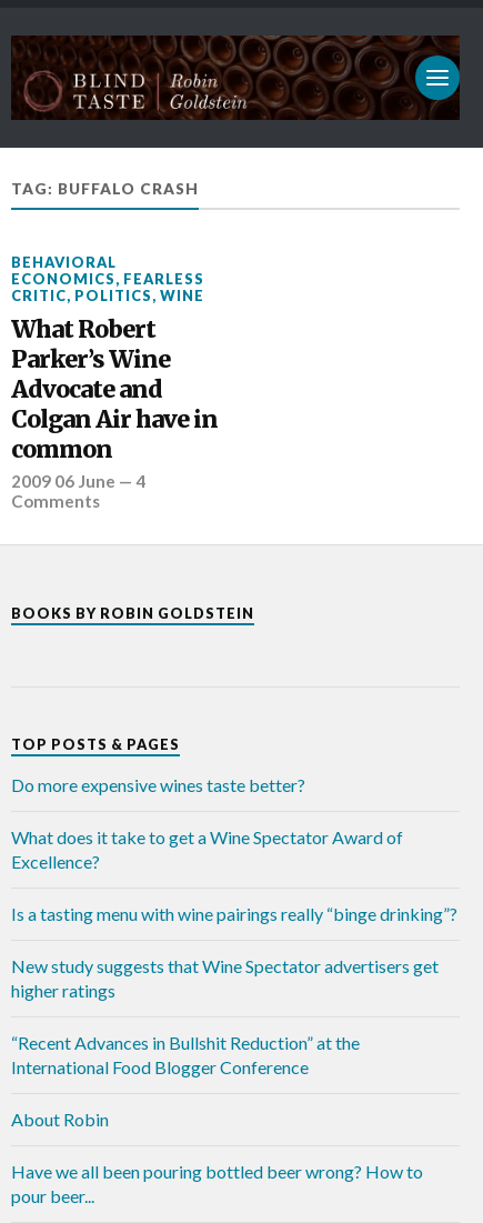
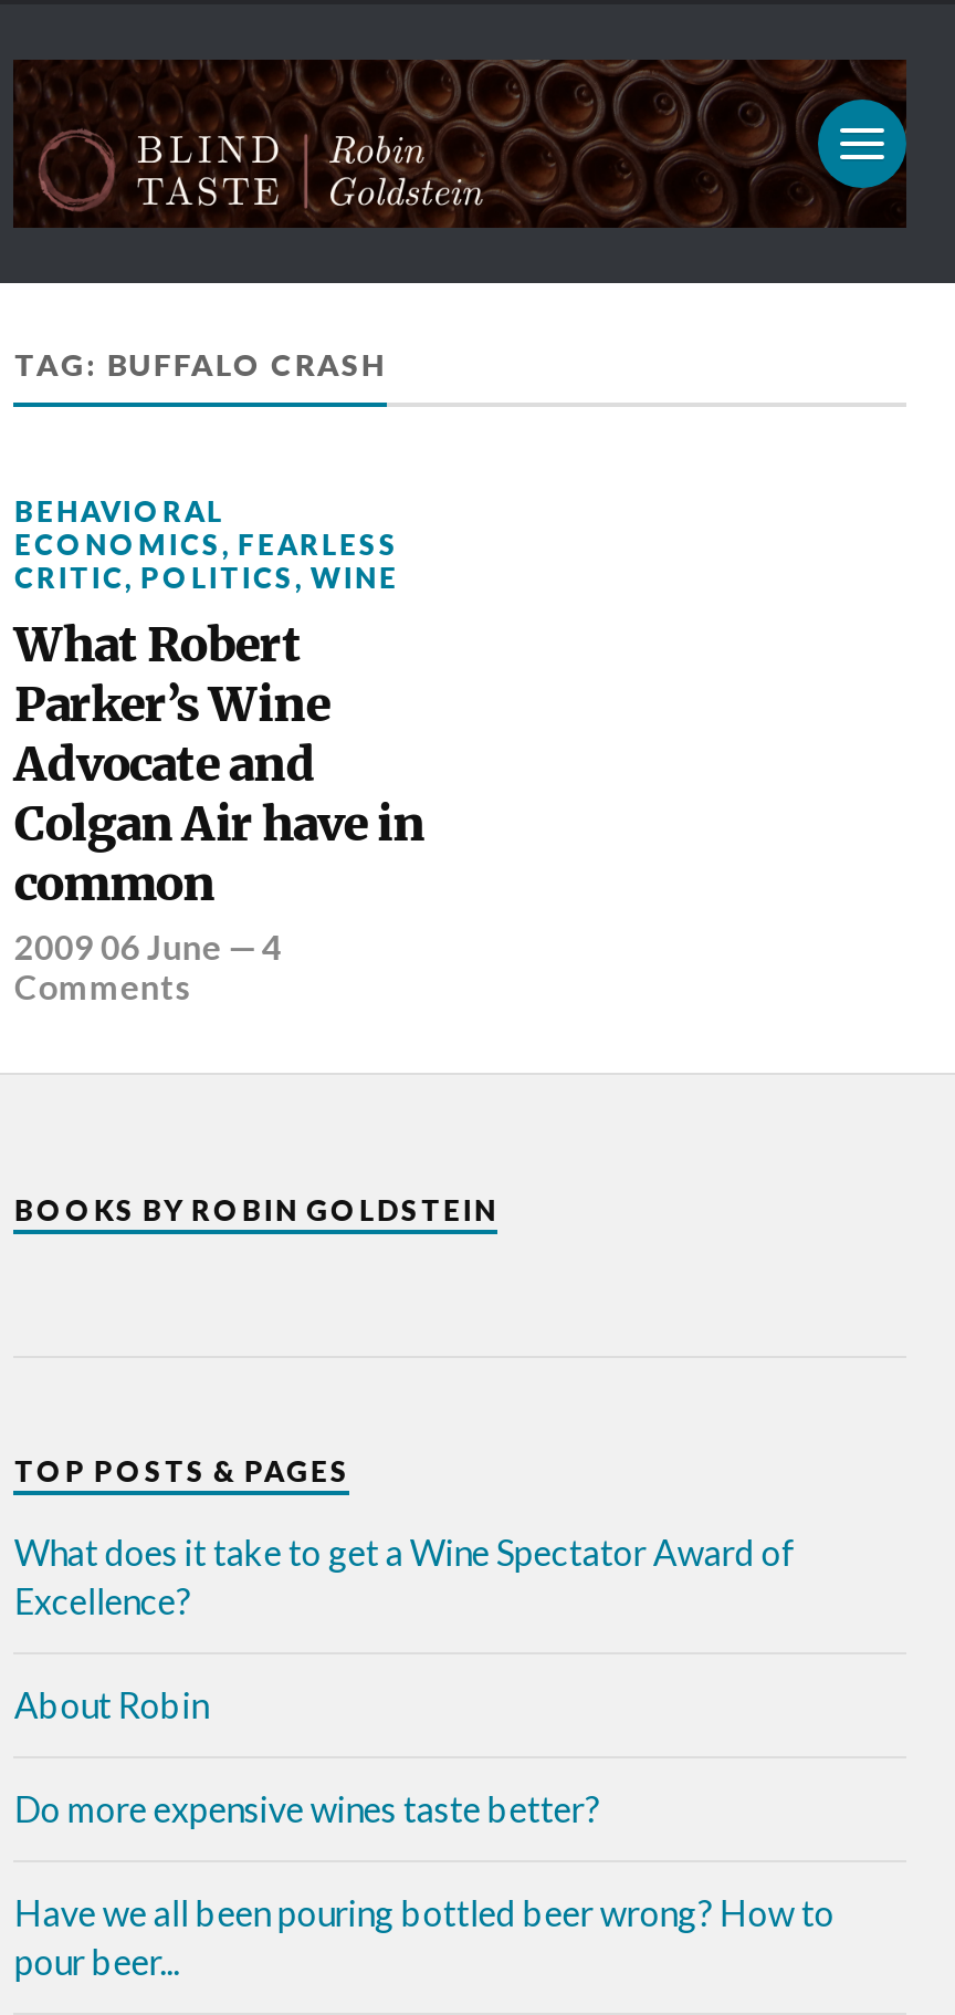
moved [12,774,306,795] -> [14,1786,600,1828]: Do more expensive wines taste better?
[12,903,458,1077] Is a tasting menu with wine pairings really “binge drinking”? | New study suggests that Wine Spectator advertisers get | higher ratings | “Recent Advances in Bullshit Reduction” at the | International Food Blogger Conference -> none
moved [12,1108,109,1129] -> [14,1682,209,1724]: About Robin

